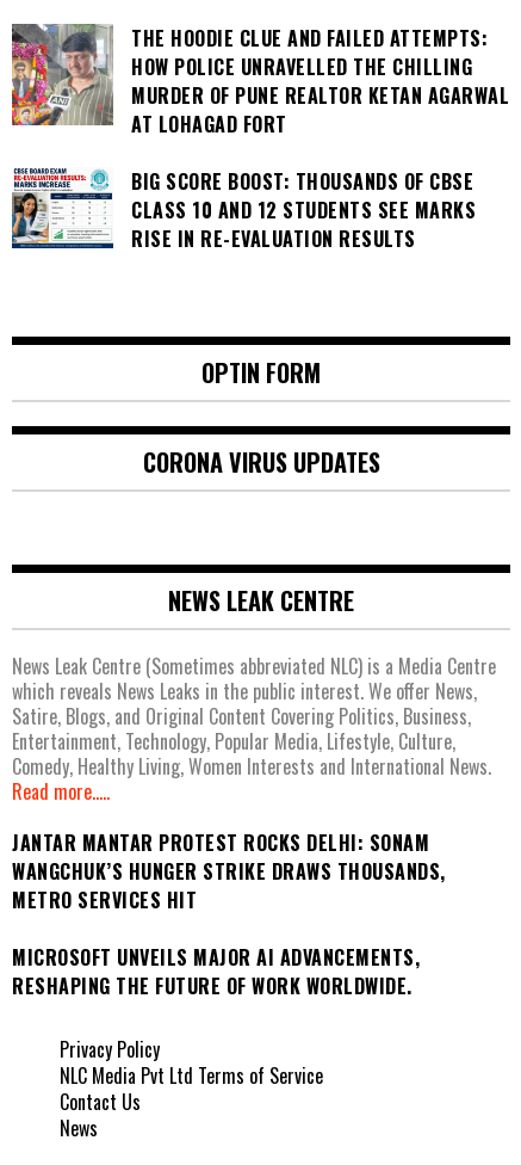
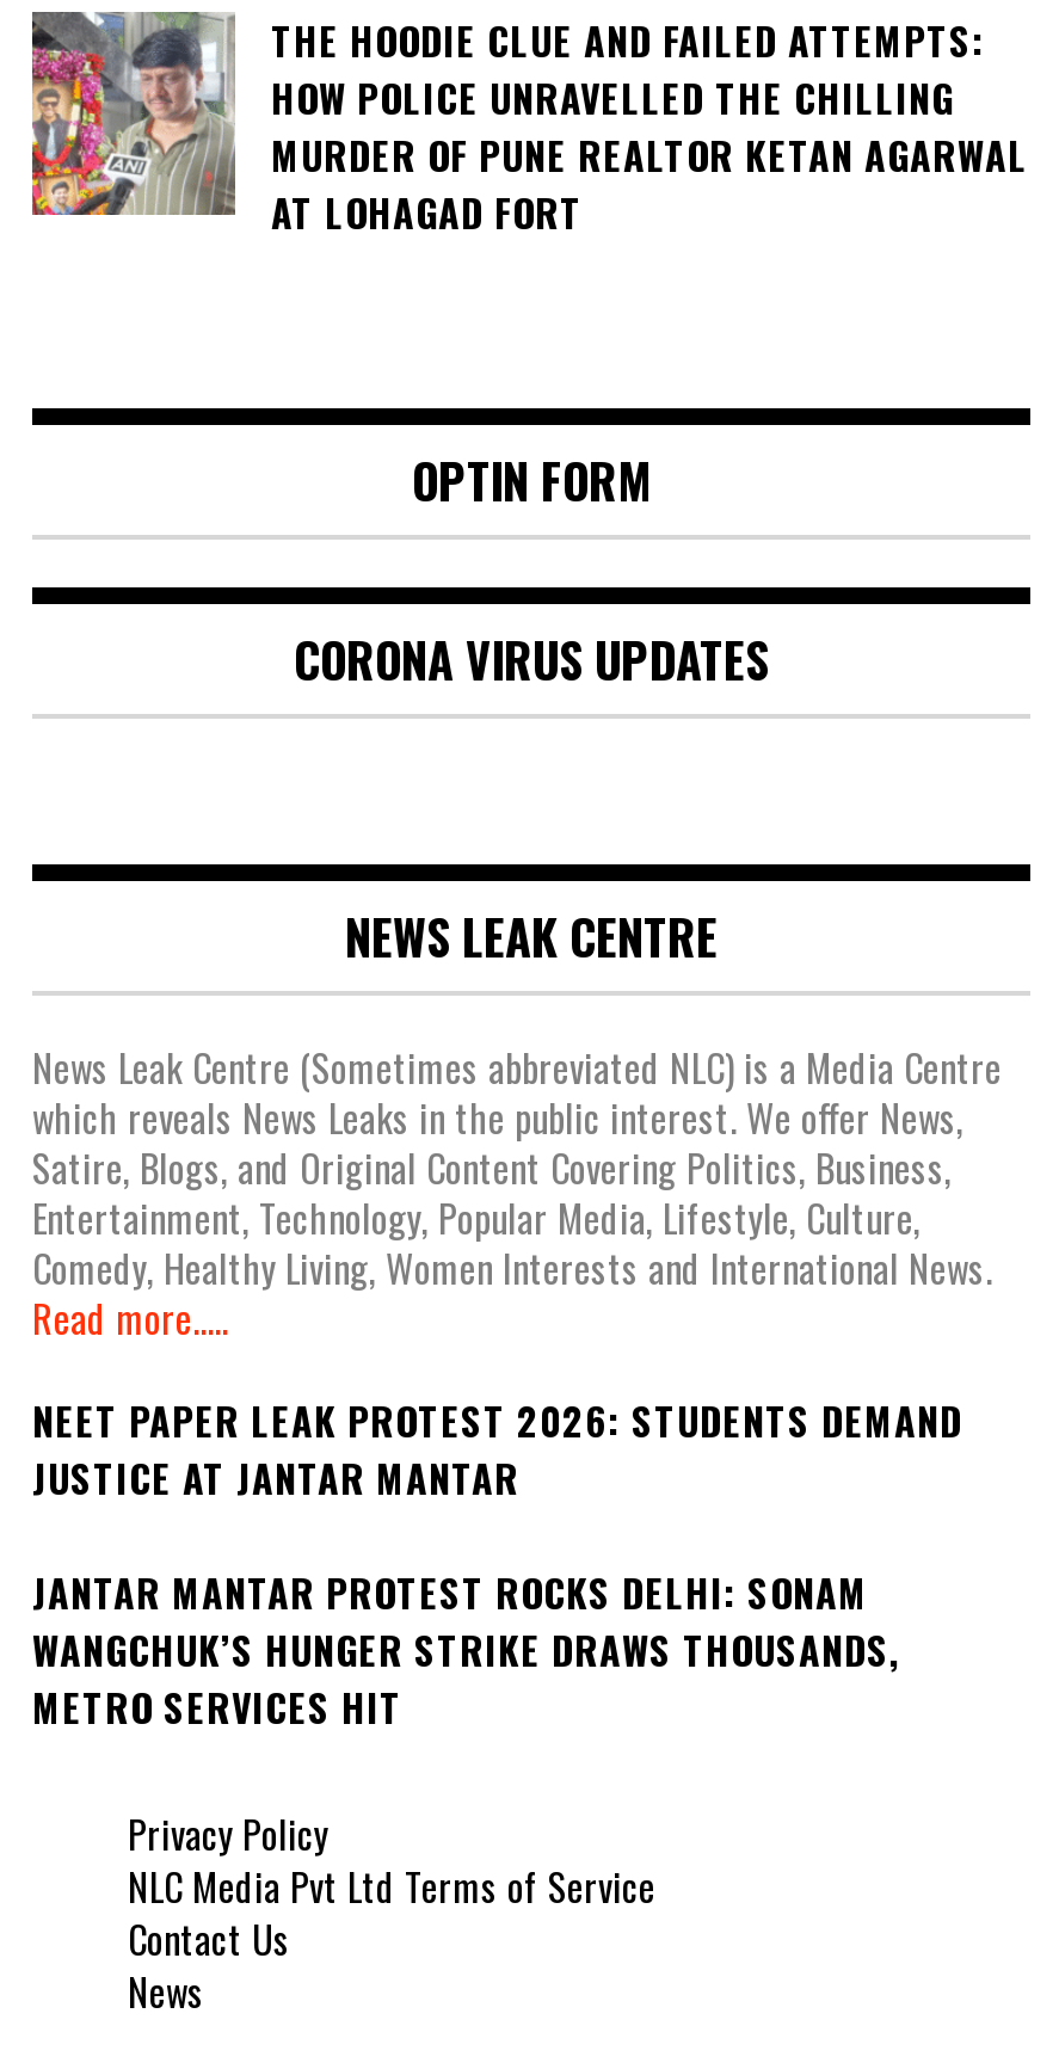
[11,167,476,253] [image] | BIG SCORE BOOST: THOUSANDS OF CBSE | CLASS 10 AND 12 STUDENTS SEE MARKS | RISE IN RE-EVALUATION RESULTS -> none
none -> [32,1391,962,1506] NEET PAPER LEAK PROTEST 2026: STUDENTS DEMAND | JUSTICE AT JANTAR MANTAR
[12,943,420,1001] MICROSOFT UNVEILS MAJOR AI ADVANCEMENTS, | RESHAPING THE FUTURE OF WORK WORLDWIDE. -> none

